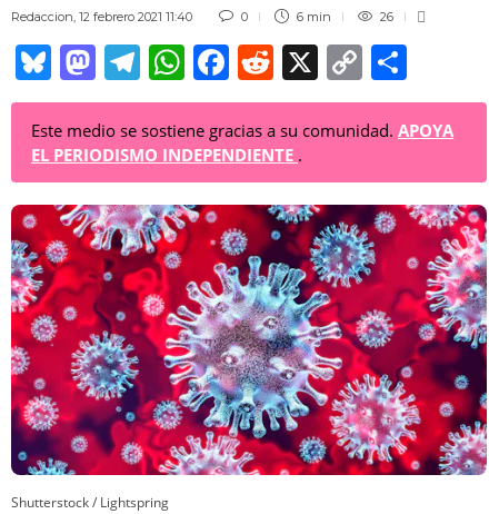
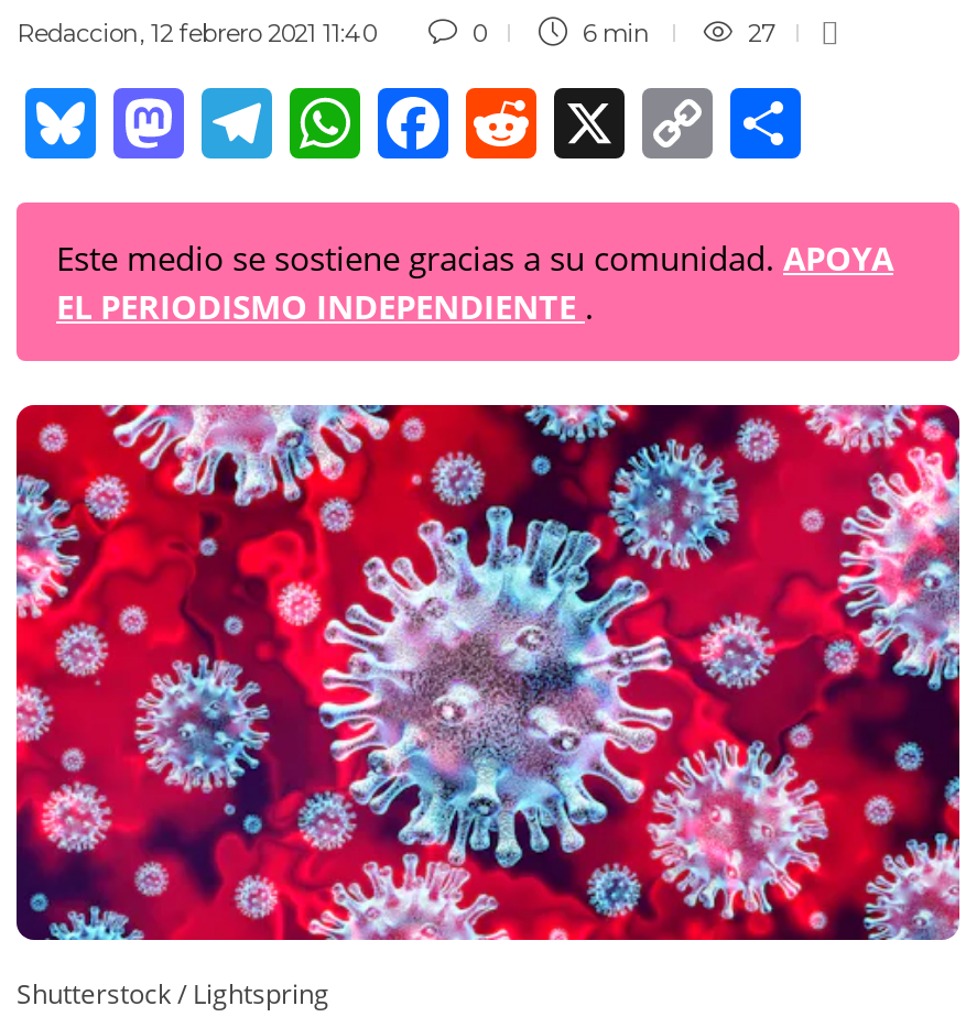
[377,9,393,25] 26 -> [741,18,774,49] 27

